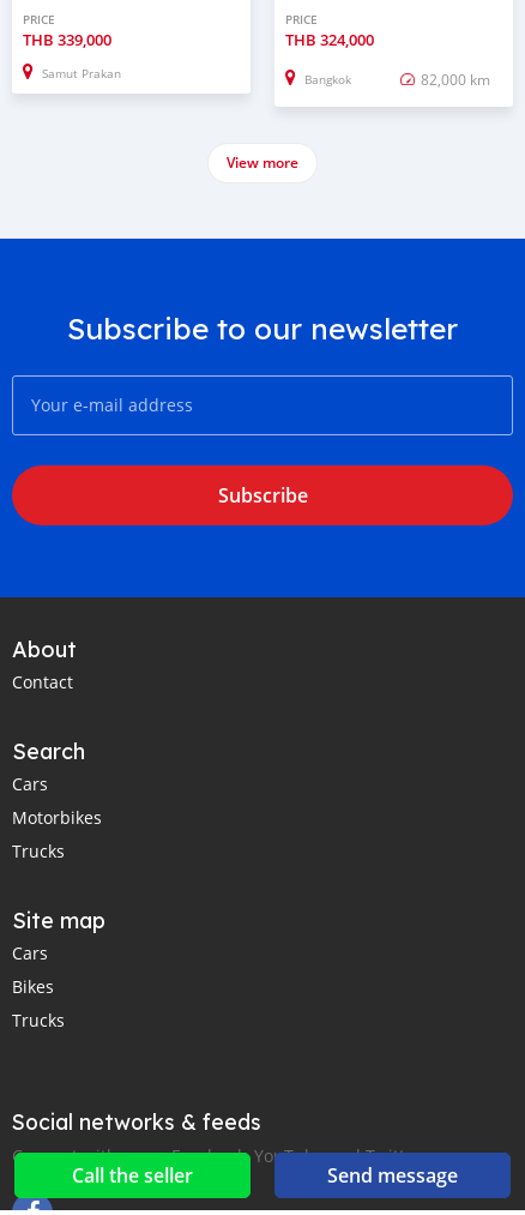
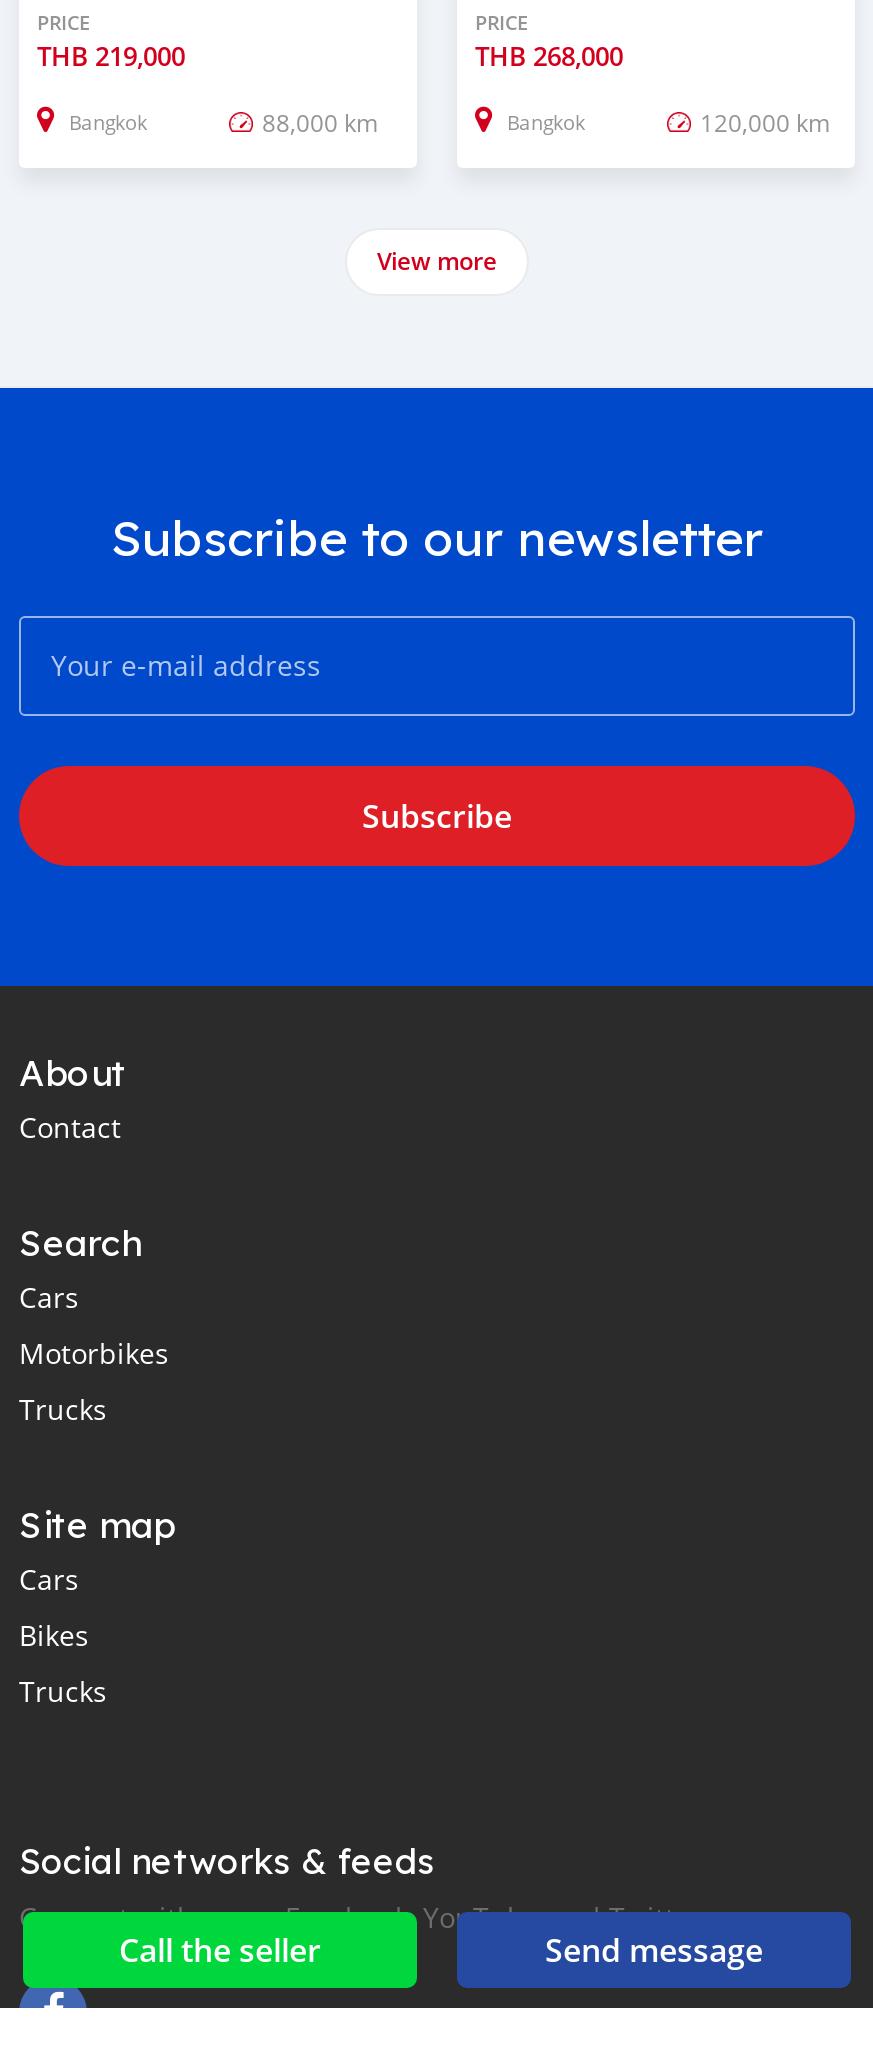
[23,29,111,50] THB 339,000 -> [37,38,185,74] THB 219,000
[285,29,374,50] THB 324,000 -> [475,38,623,74] THB 268,000
[42,66,121,82] Samut Prakan -> [69,106,378,138] Bangkok | 88,000 km
[420,70,490,89] 82,000 km -> [700,106,830,138] 120,000 km

